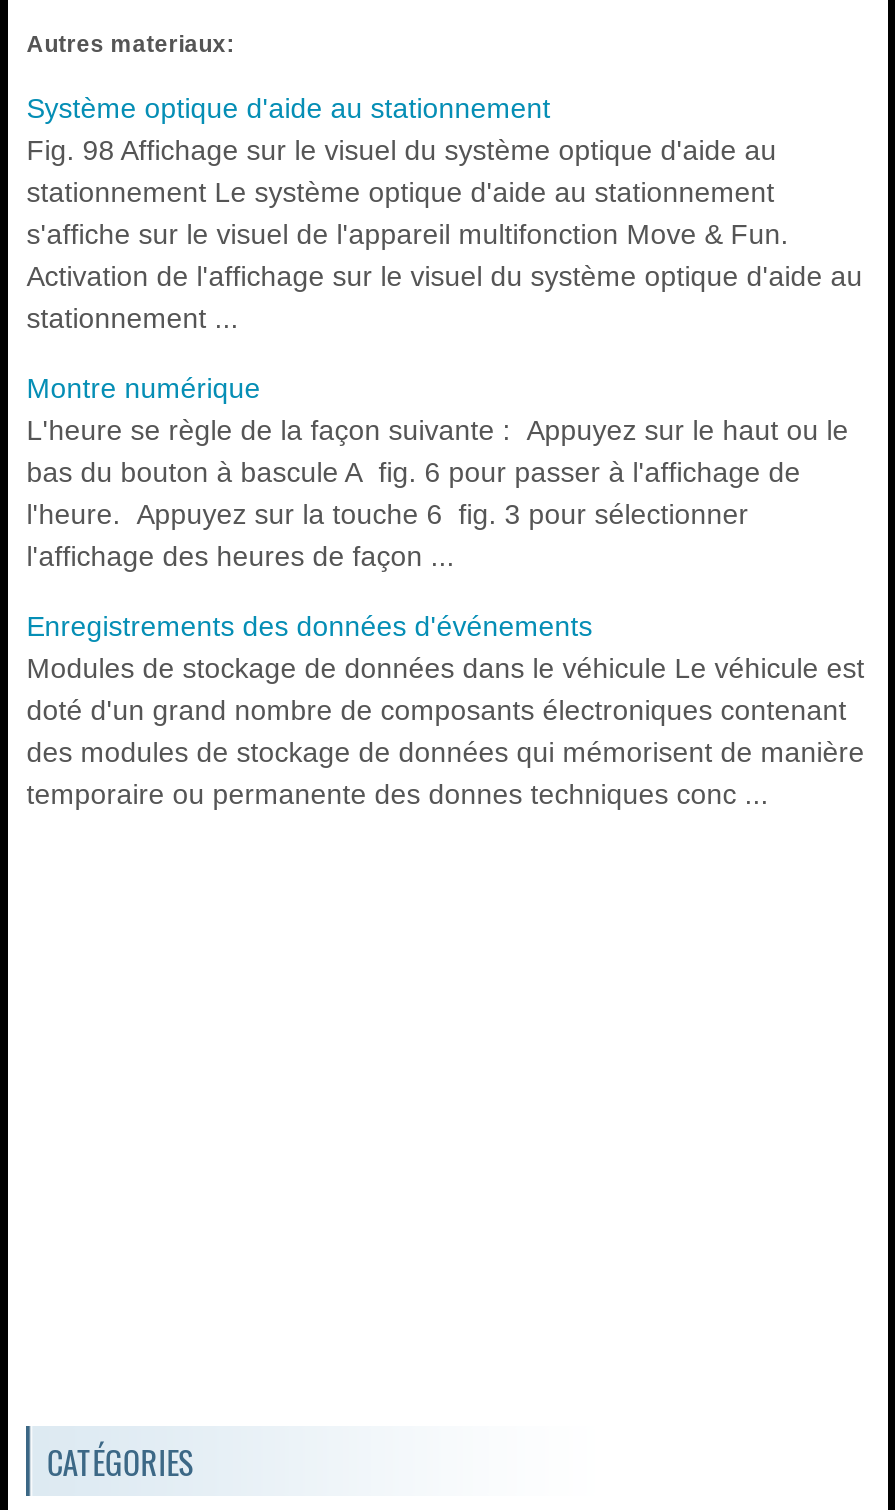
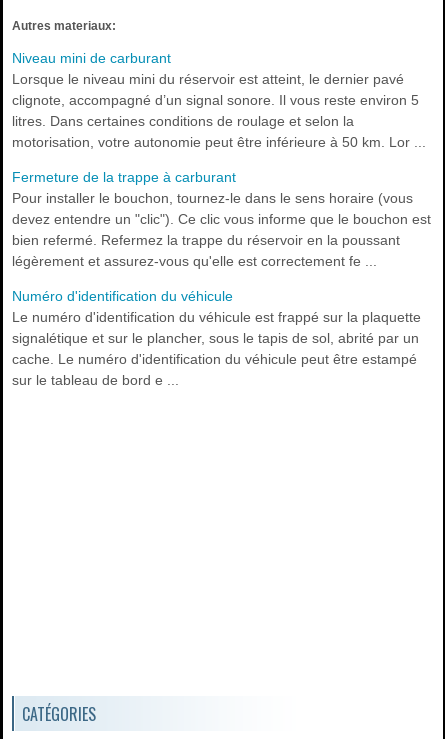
[27,92,863,334] Système optique d'aide au stationnement | Fig. 98 Affichage sur le visuel du système optique d'aide au | stationnement Le système optique d'aide au stationnement | s'affiche sur le visuel de l'appareil multifonction Move & Fun. | Activation de l'affichage sur le visuel du système optique d'aide au | stationnement ... -> [12,50,426,150] Niveau mini de carburant | Lorsque le niveau mini du réservoir est atteint, le dernier pavé | clignote, accompagné d’un signal sonore. Il vous reste environ 5 | litres. Dans certaines conditions de roulage et selon la | motorisation, votre autonomie peut être inférieure à 50 km. Lor ...
[27,372,849,572] Montre numérique | L'heure se règle de la façon suivante : Appuyez sur le haut ou le | bas du bouton à bascule A fig. 6 pour passer à l'affichage de | l'heure. Appuyez sur la touche 6 fig. 3 pour sélectionner | l'affichage des heures de façon ... -> [12,169,431,269] Fermeture de la trappe à carburant | Pour installer le bouchon, tournez-le dans le sens horaire (vous | devez entendre un "clic"). Ce clic vous informe que le bouchon est | bien refermé. Refermez la trappe du réservoir en la poussant | légèrement et assurez-vous qu'elle est correctement fe ...
[27,610,865,810] Enregistrements des données d'événements | Modules de stockage de données dans le véhicule Le véhicule est | doté d'un grand nombre de composants électroniques contenant | des modules de stockage de données qui mémorisent de manière | temporaire ou permanente des donnes techniques conc ... -> [12,288,421,388] Numéro d'identification du véhicule | Le numéro d'identification du véhicule est frappé sur la plaquette | signalétique et sur le plancher, sous le tapis de sol, abrité par un | cache. Le numéro d'identification du véhicule peut être estampé | sur le tableau de bord e ...

